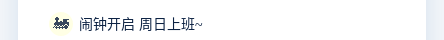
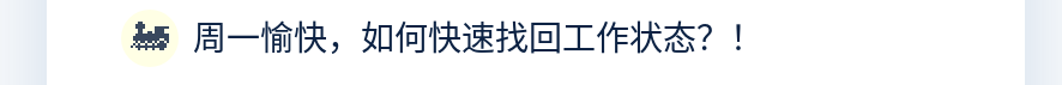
[79,16,203,31] 闹钟开启 周日上班~ -> [193,20,764,56] 周一愉快，如何快速找回工作状态？！

